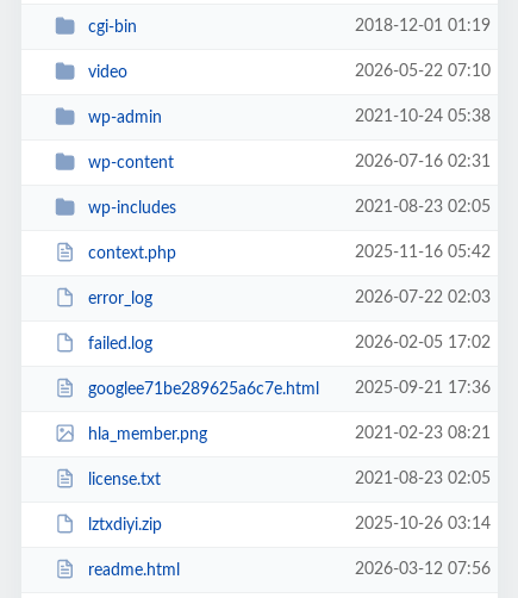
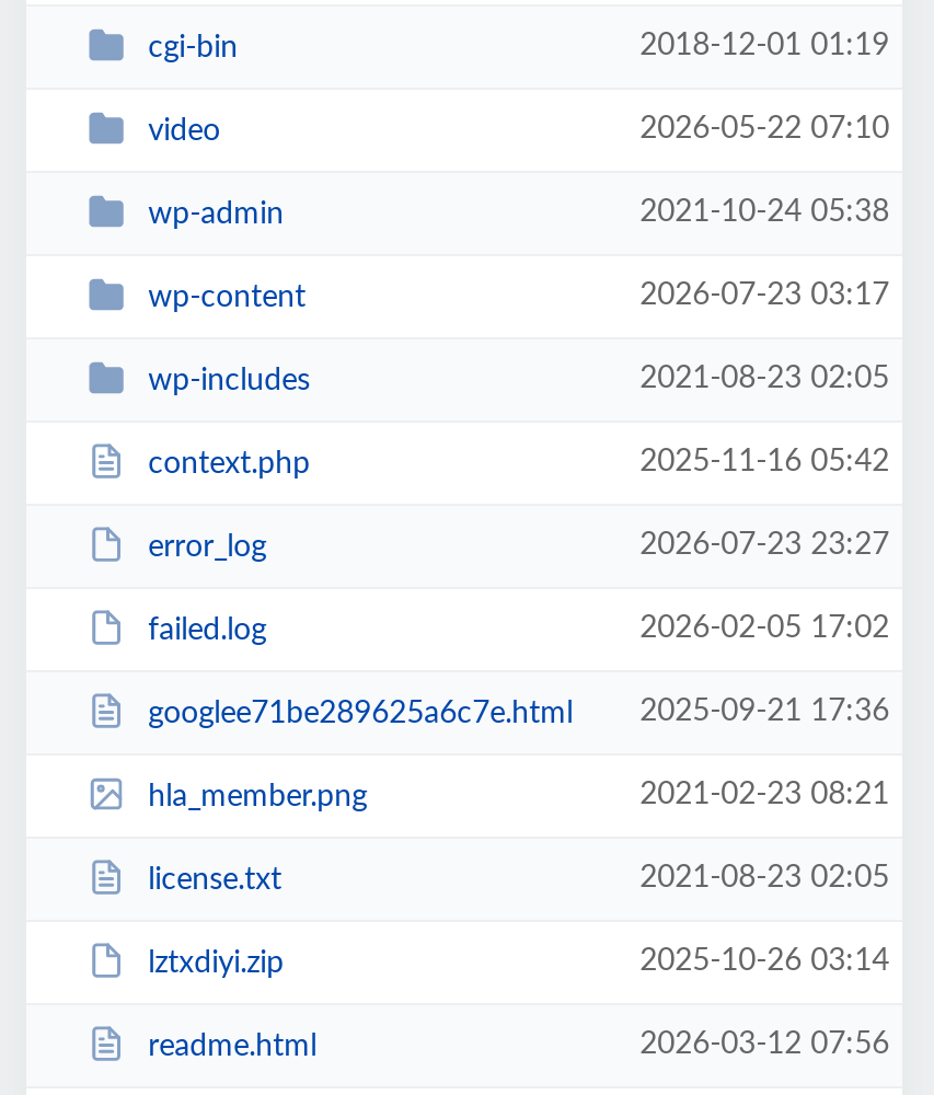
[355,154,491,170] 2026-07-16 02:31 -> [640,280,889,311] 2026-07-23 03:17
[355,289,491,306] 2026-07-22 02:03 -> [640,530,889,561] 2026-07-23 23:27

